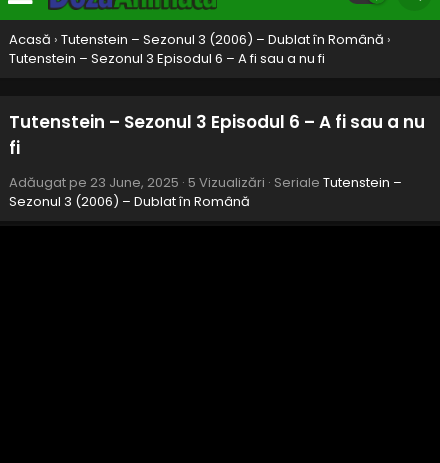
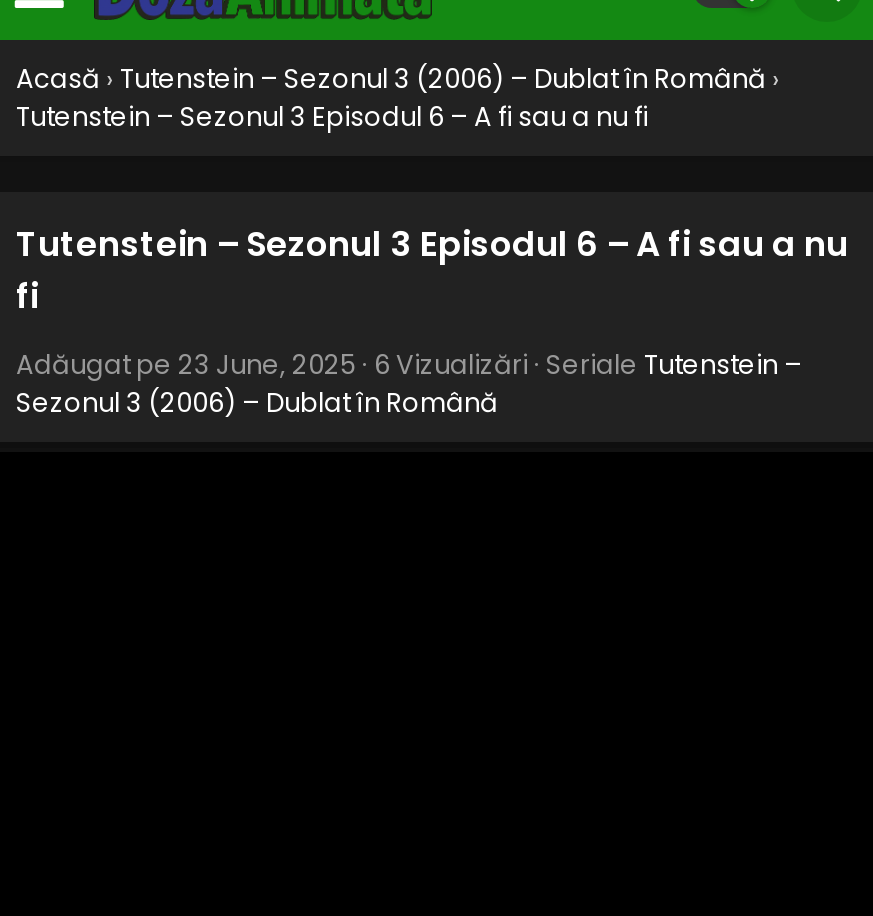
[9,173,402,192] Adăugat pe 23 June, 2025 · 5 Vizualizări · Seriale Tutenstein – -> [16,346,802,384] Adăugat pe 23 June, 2025 · 6 Vizualizări · Seriale Tutenstein –

